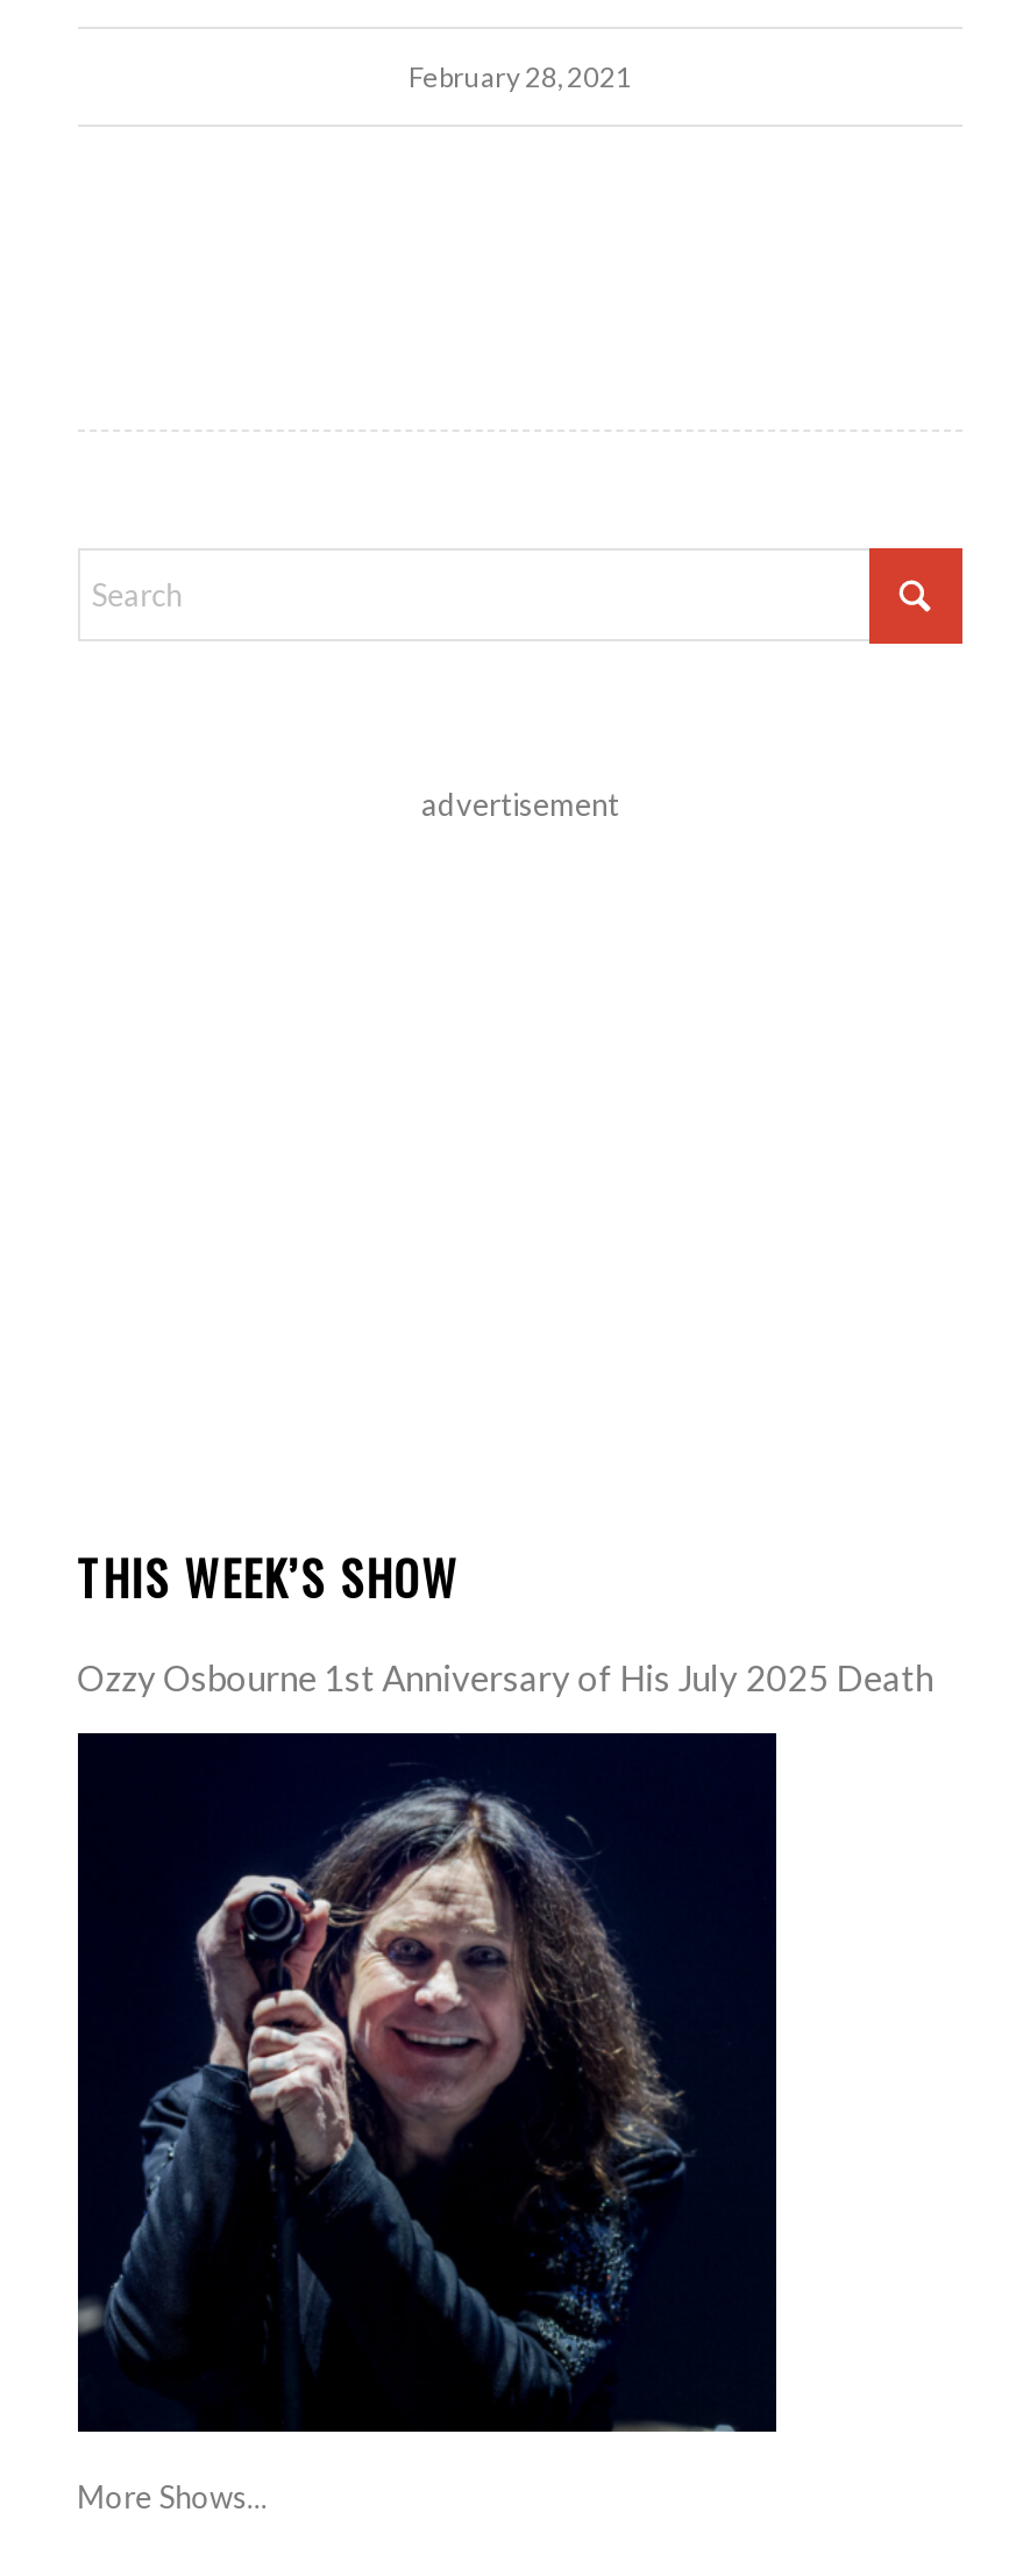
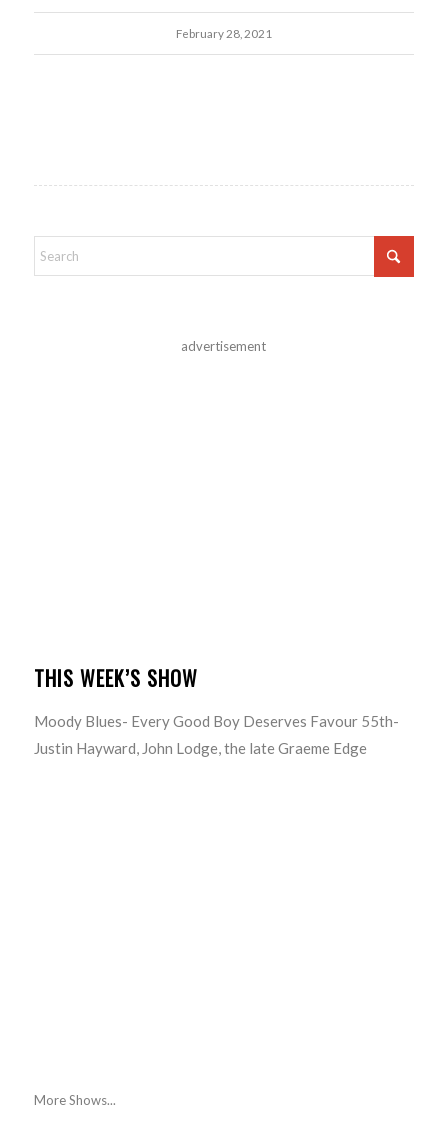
[77,1657,934,1699] Ozzy Osbourne 1st Anniversary of His July 2025 Death -> [34,712,399,757] Moody Blues- Every Good Boy Deserves Favour 55th- | Justin Hayward, John Lodge, the late Graeme Edge
[76,1779,779,2435] [image] -> none

